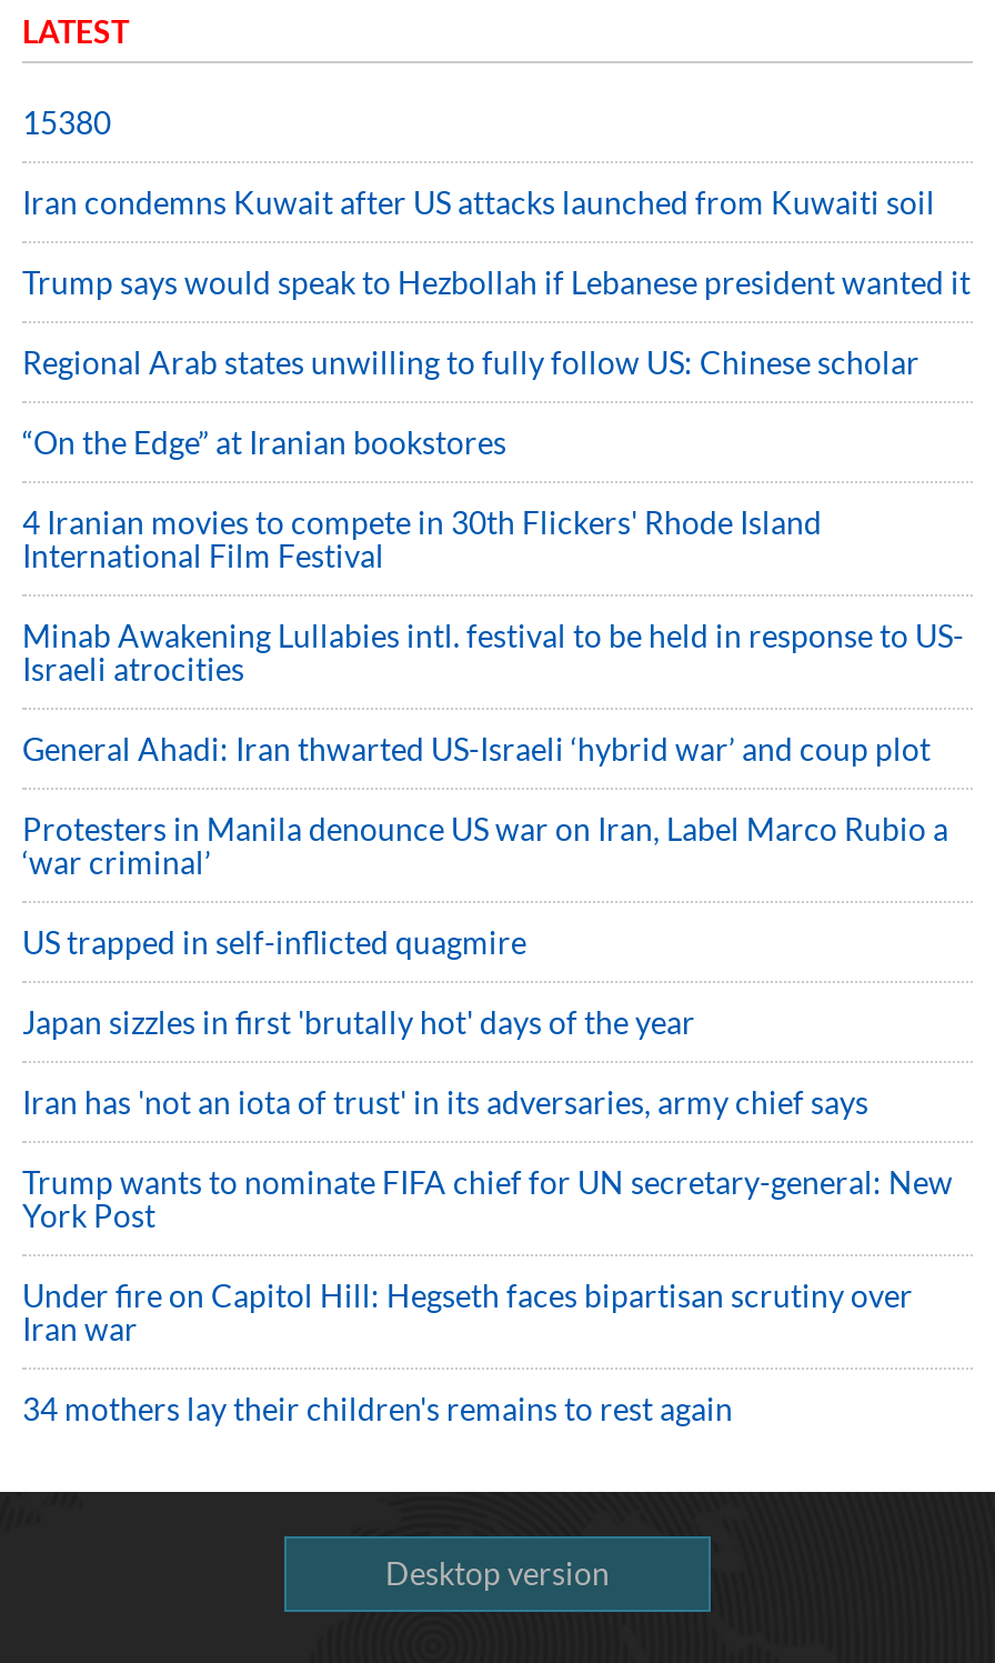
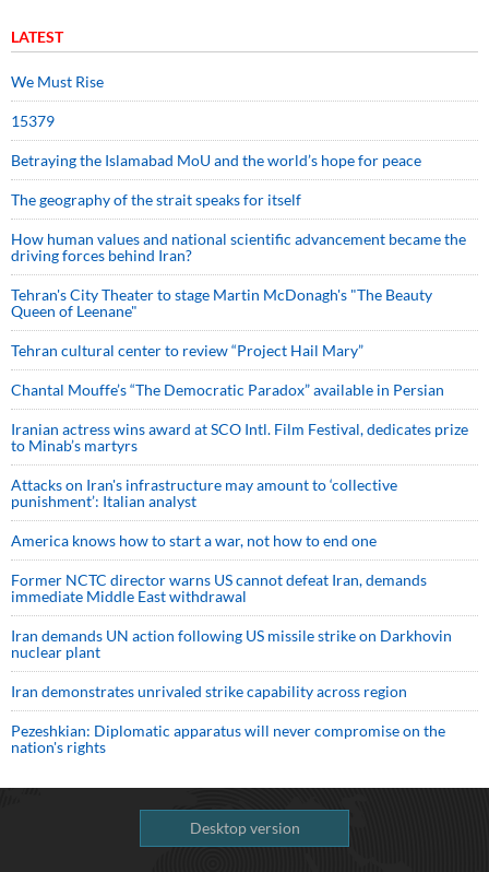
[22,104,111,142] 15380 -> [11,73,104,91] We Must Rise
[22,184,935,222] Iran condemns Kuwait after US attacks launched from Kuwaiti soil -> [11,112,55,131] 15379
[22,264,971,302] Trump says would speak to Hezbollah if Lebanese president wanted it -> [11,151,421,170] Betraying the Islamabad MoU and the world’s hope for peace
[22,344,919,382] Regional Arab states unwilling to fully follow US: Chinese scholar -> [11,191,301,209] The geography of the strait speaks for itself
[22,424,506,462] “On the Edge” at Iranian bookstores -> [11,230,466,265] How human values and national scientific advancement became the | driving forces behind Iran?
[22,504,822,575] 4 Iranian movies to compete in 30th Flickers' Rhode Island | International Film Festival -> [11,286,432,321] Tehran's City Theater to stage Martin McDonagh's "The Beauty | Queen of Leenane"
[22,618,964,689] Minab Awakening Lullabies intl. festival to be held in response to US- | Israeli atrocities -> [11,341,363,360] Tehran cultural center to review “Project Hail Mary”
[22,731,931,769] General Ahadi: Iran thwarted US-Israeli ‘hybrid war’ and coup plot -> [11,381,444,399] Chantal Mouffe’s “The Democratic Paradox” available in Persian
[22,811,948,882] Protesters in Manila denounce US war on Iran, Label Marco Rubio a | ‘war criminal’ -> [11,420,468,455] Iranian actress wins award at SCO Intl. Film Festival, dedicates prize | to Minab’s martyrs
[22,924,533,962] US trapped in self-inflicted quagmire -> [11,476,397,511] Attacks on Iran's infrastructure may amount to ‘collective | punishment’: Italian analyst
[22,1004,695,1042] Japan sizzles in first 'brutally hot' days of the year -> [11,532,377,550] America knows how to start a war, not how to end one
[22,1084,875,1122] Iran has 'not an iota of trust' in its adversaries, army chief says -> [11,571,427,606] Former NCTC director warns US cannot defeat Iran, demands | immediate Middle East withdrawal
[22,1164,953,1235] Trump wants to nominate FIFA chief for UN secretary-general: New | York Post -> [11,627,452,662] Iran demands UN action following US missile strike on Darkhovin | nuclear plant
[22,1278,913,1349] Under fire on Capitol Hill: Hegseth faces bipartisan scrutiny over | Iran war -> [11,682,407,701] Iran demonstrates unrivaled strike capability across region
[22,1391,733,1429] 34 mothers lay their children's remains to rest again -> [11,722,445,757] Pezeshkian: Diplomatic apparatus will never compromise on the | nation's rights

